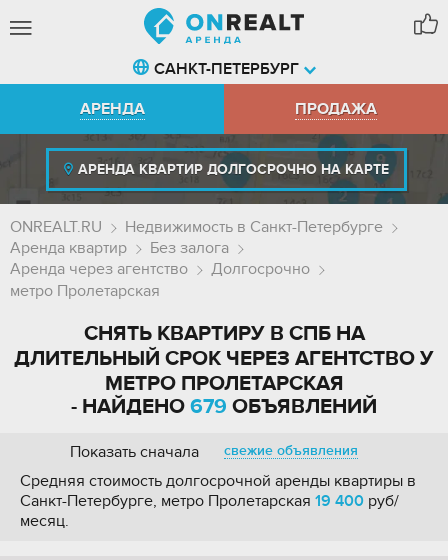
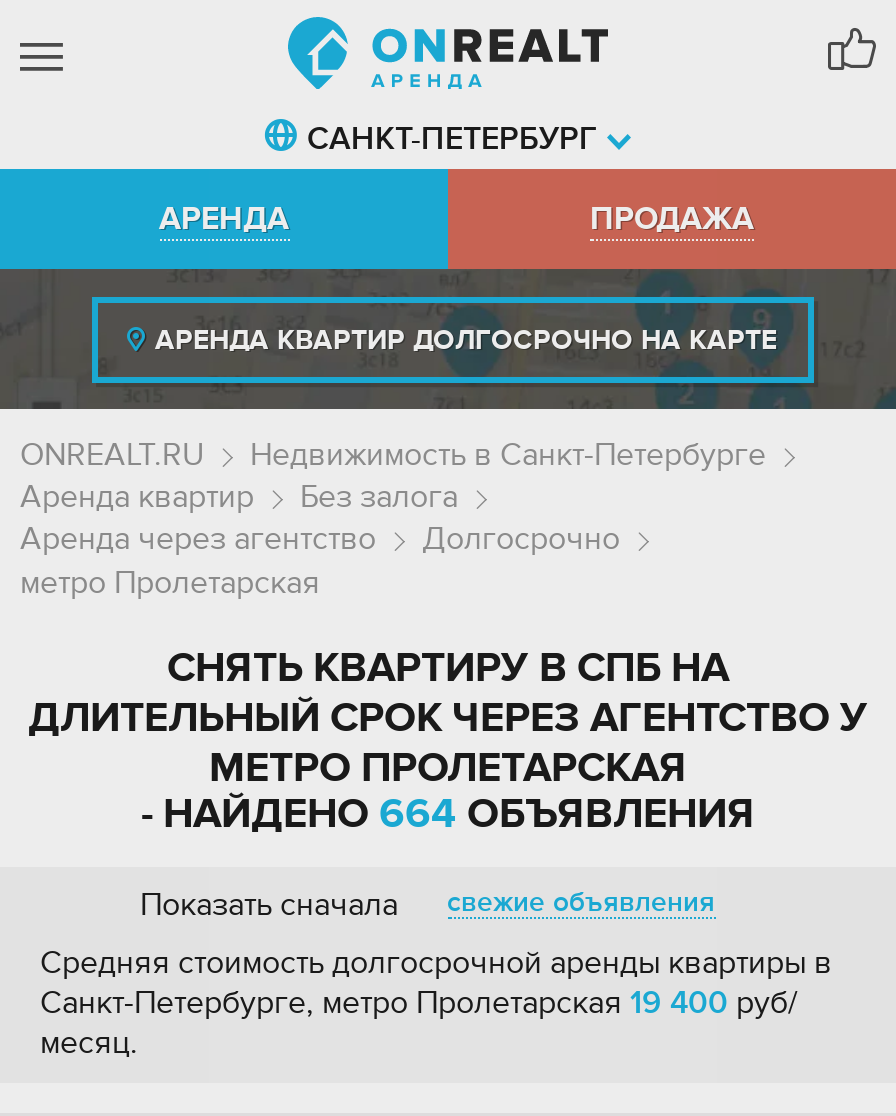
[71,394,377,419] - НАЙДЕНО 679 ОБЪЯВЛЕНИЙ -> [141,788,755,838] - НАЙДЕНО 664 ОБЪЯВЛЕНИЯ

